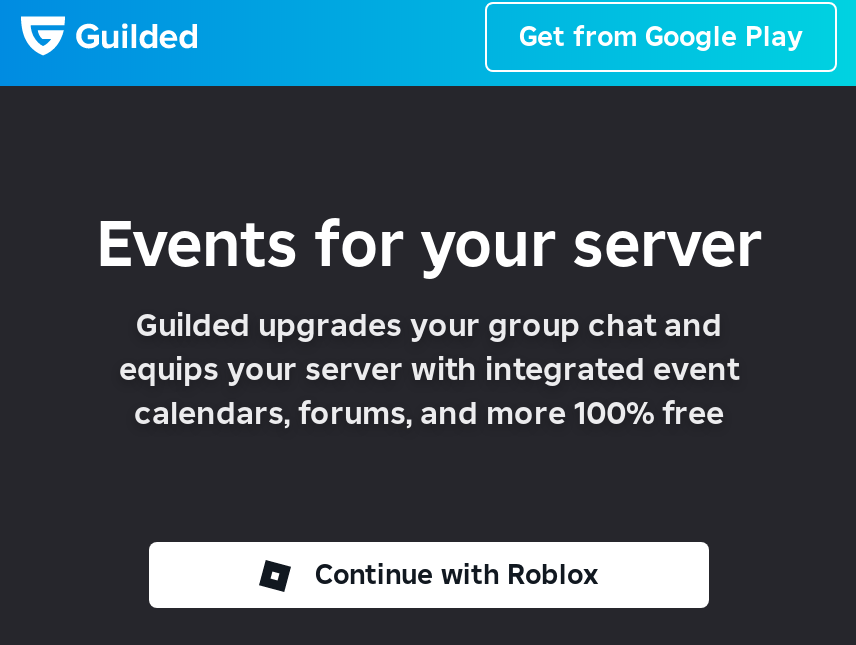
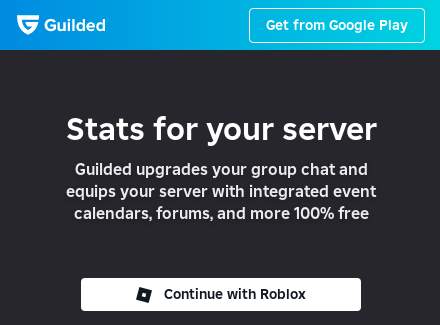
[96,204,762,284] Events for your server -> [65,109,376,149] Stats for your server

